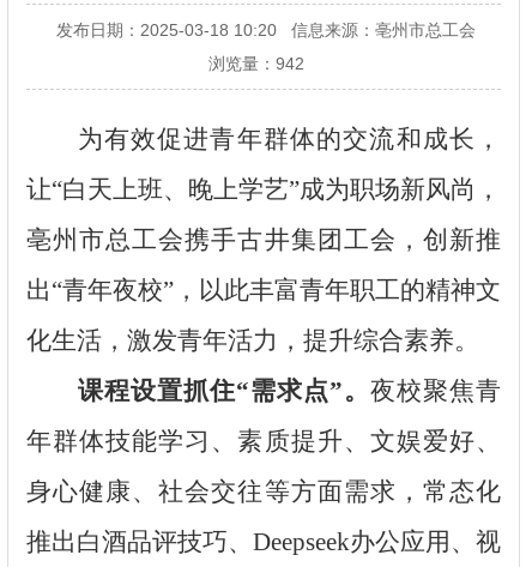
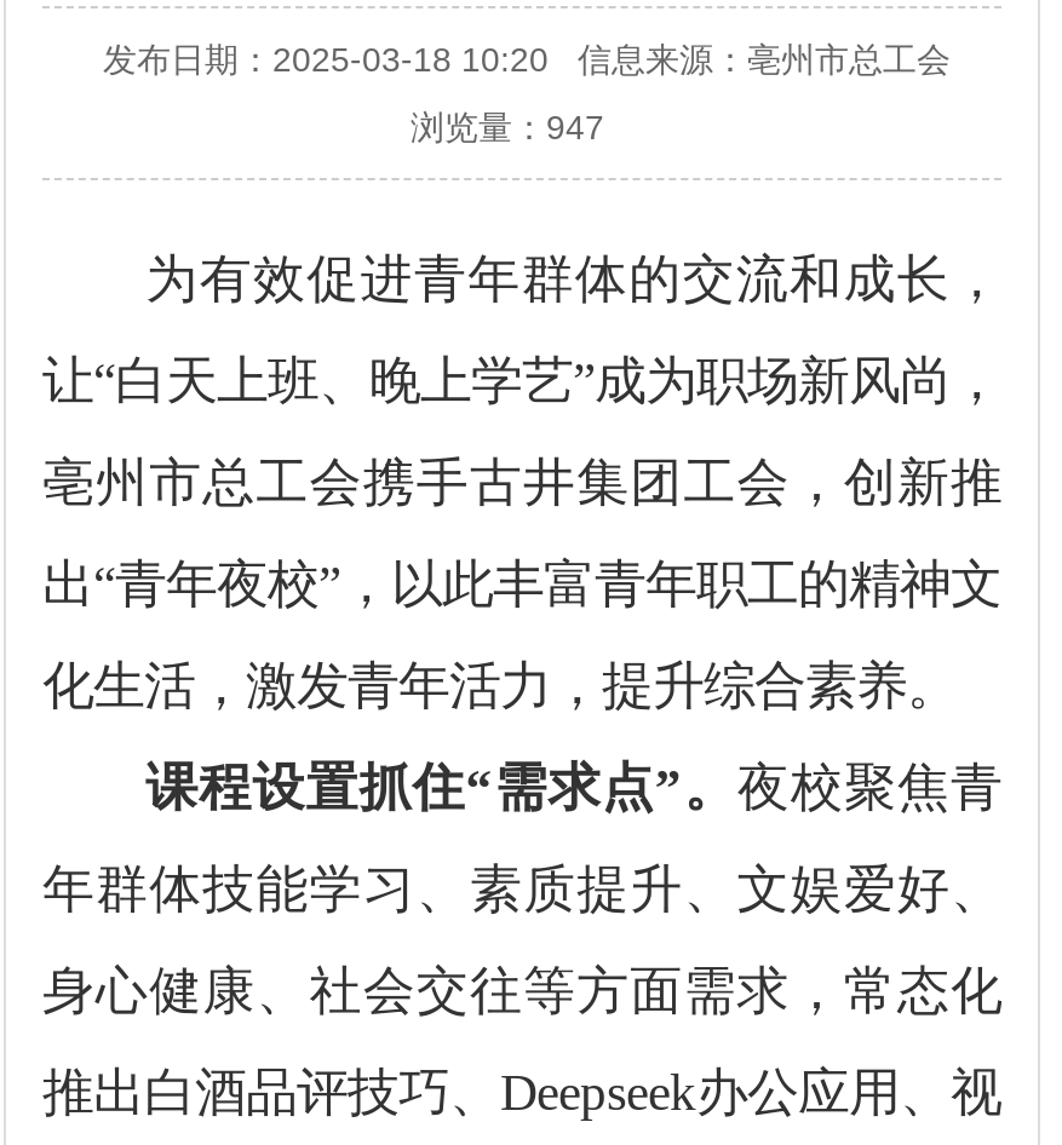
[208,54,304,73] 浏览量：942 -> [411,108,604,146] 浏览量：947

